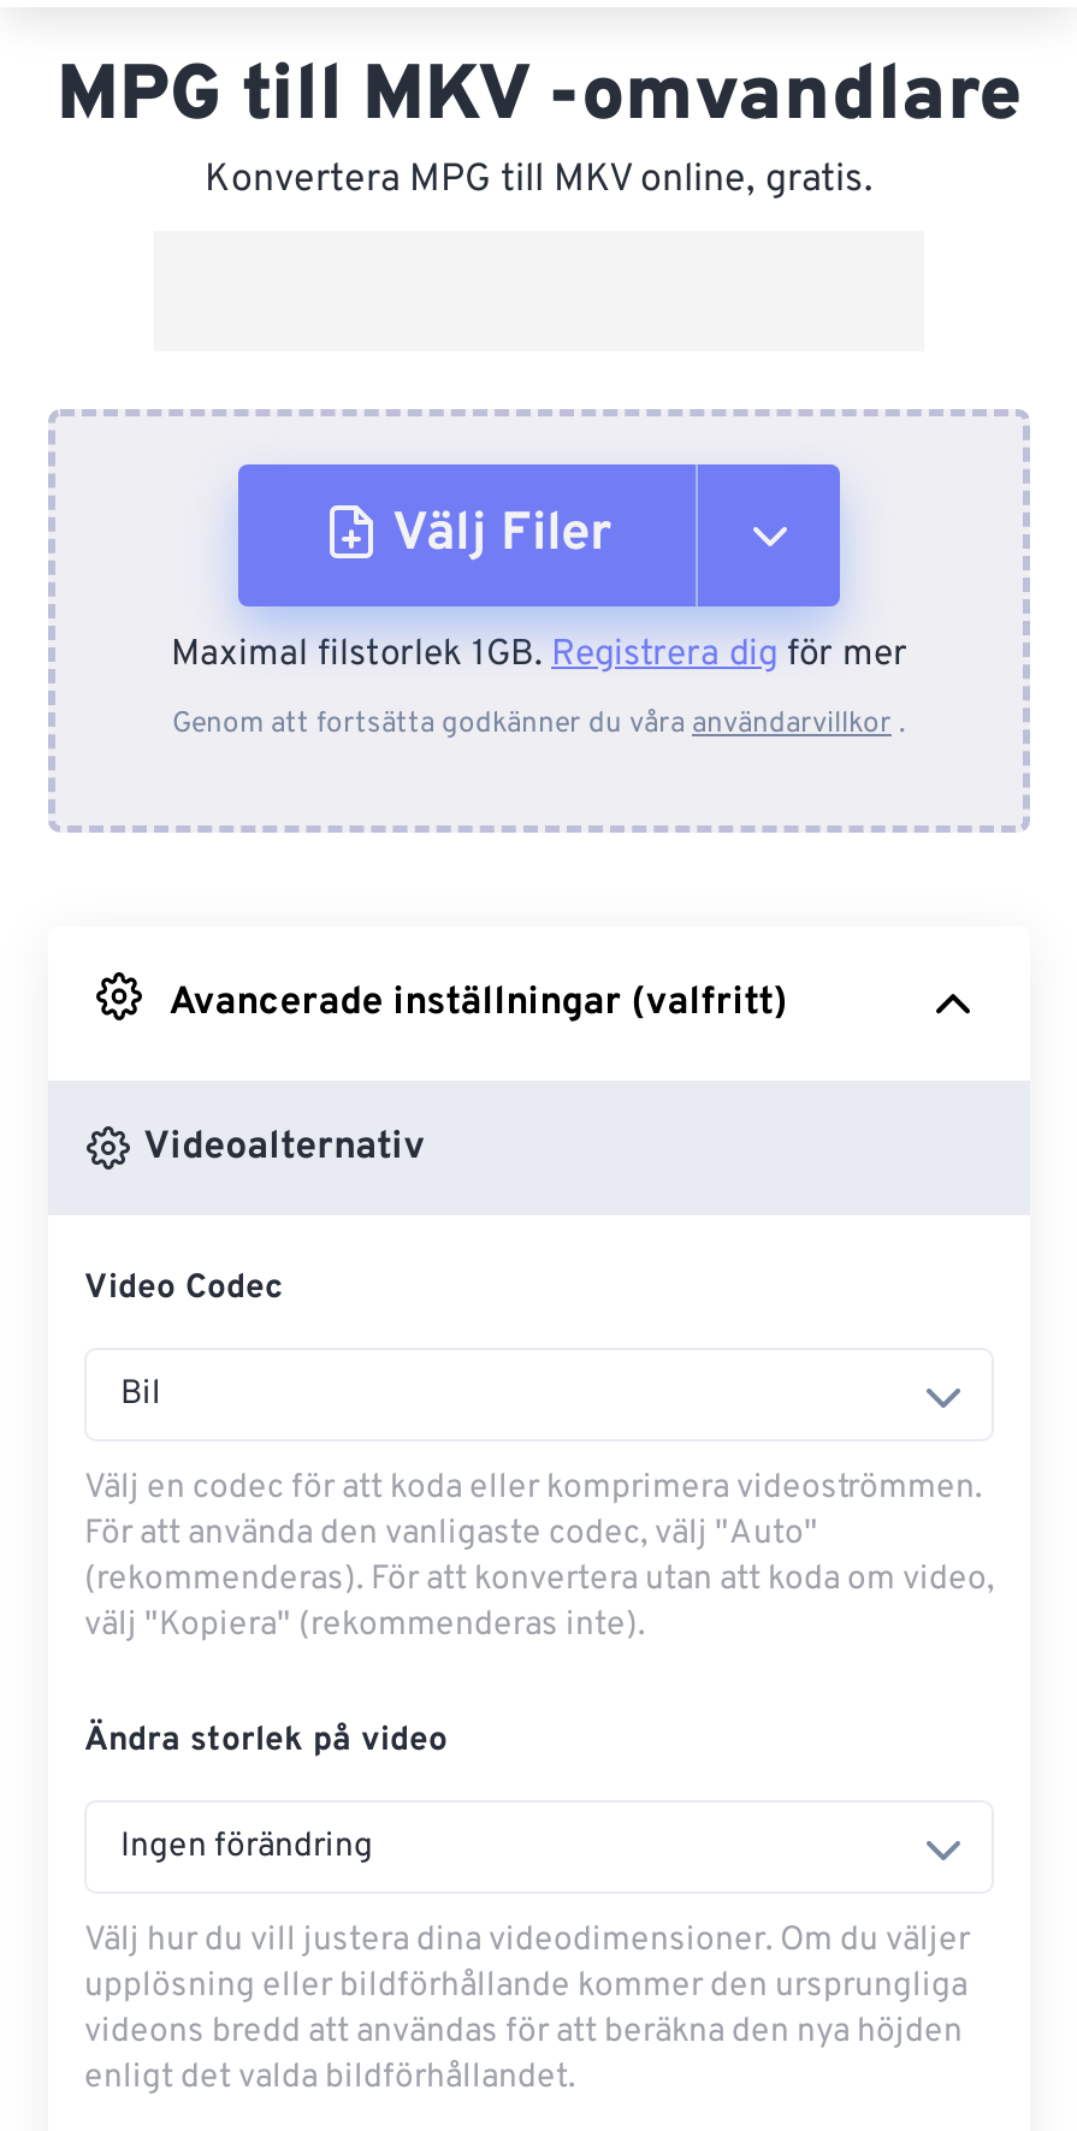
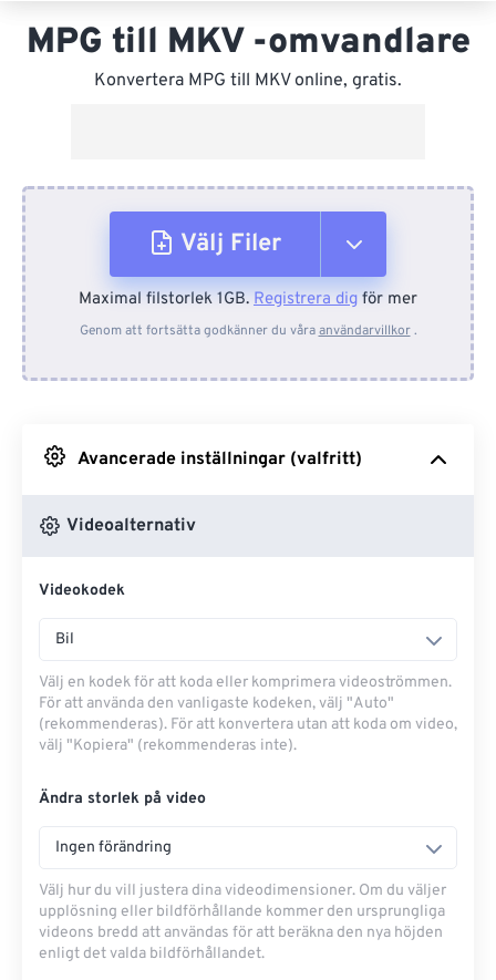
[84,1268,284,1309] Video Codec -> [39,581,125,600] Videokodek
[84,1468,982,1509] Välj en codec för att koda eller komprimera videoströmmen. -> [39,673,452,692] Välj en kodek för att koda eller komprimera videoströmmen.
[84,1514,818,1555] För att använda den vanligaste codec, välj "Auto" -> [39,694,394,713] För att använda den vanligaste kodeken, välj "Auto"

